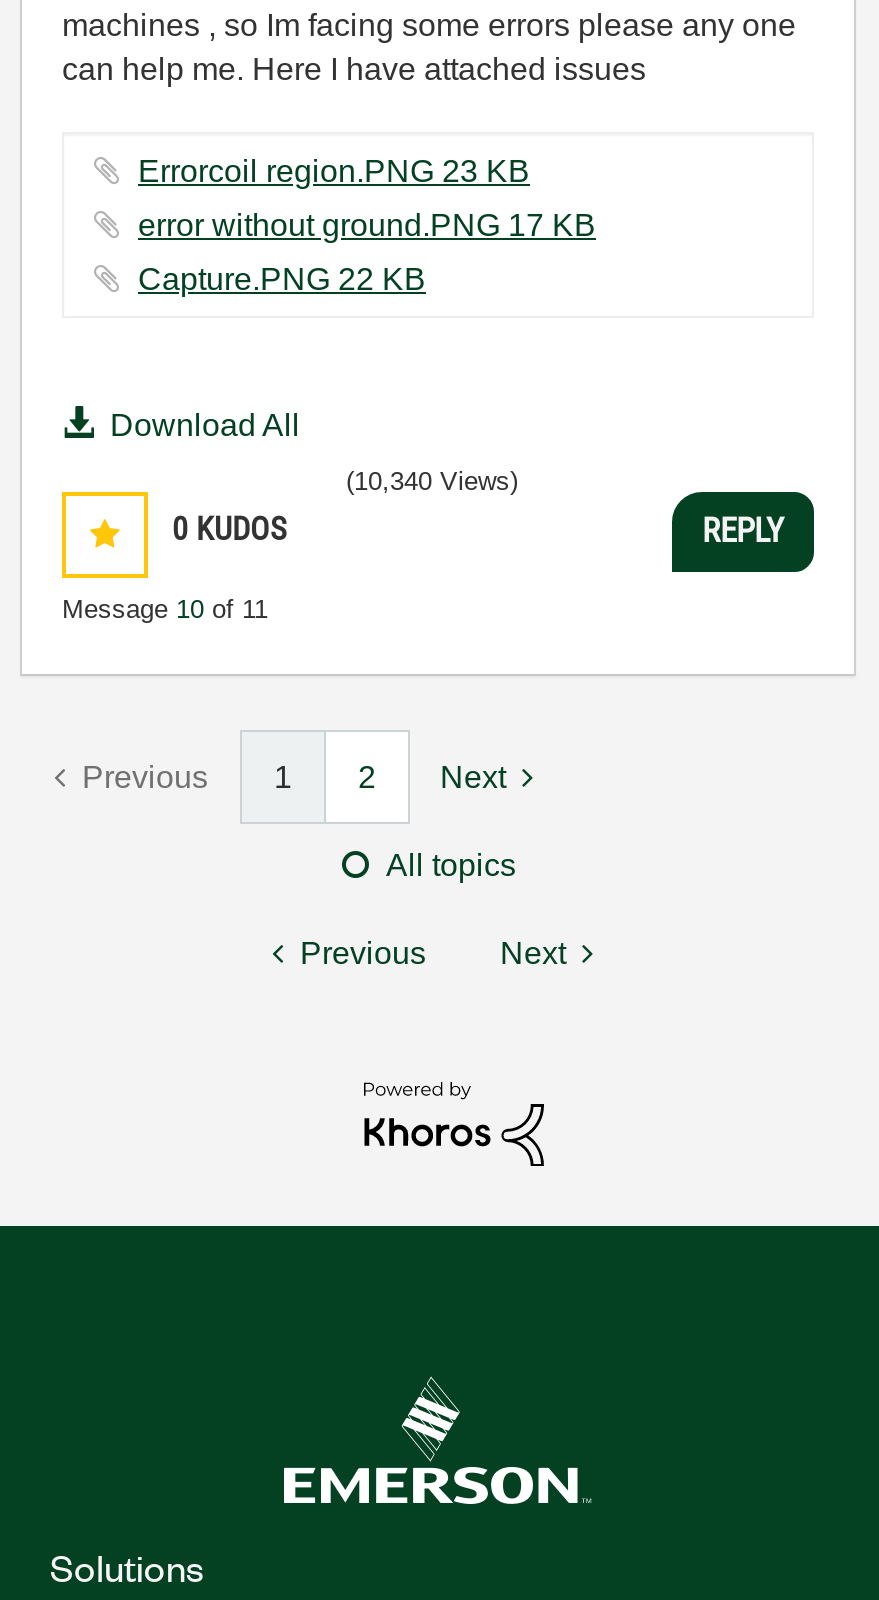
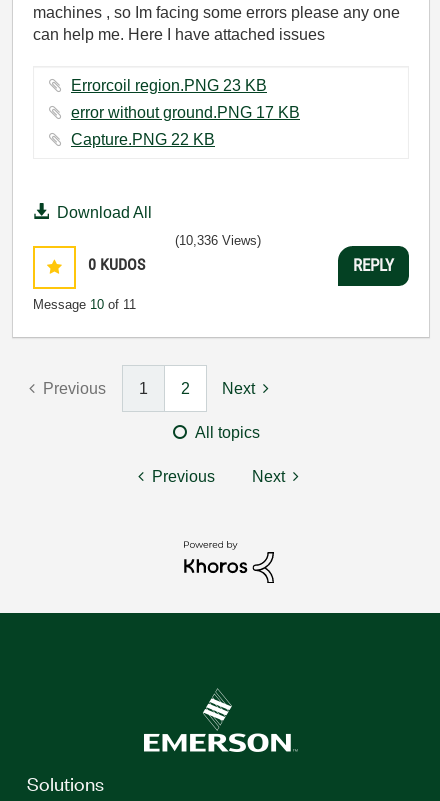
[346,465,518,495] (10,340 Views) -> [175,233,261,248] (10,336 Views)

